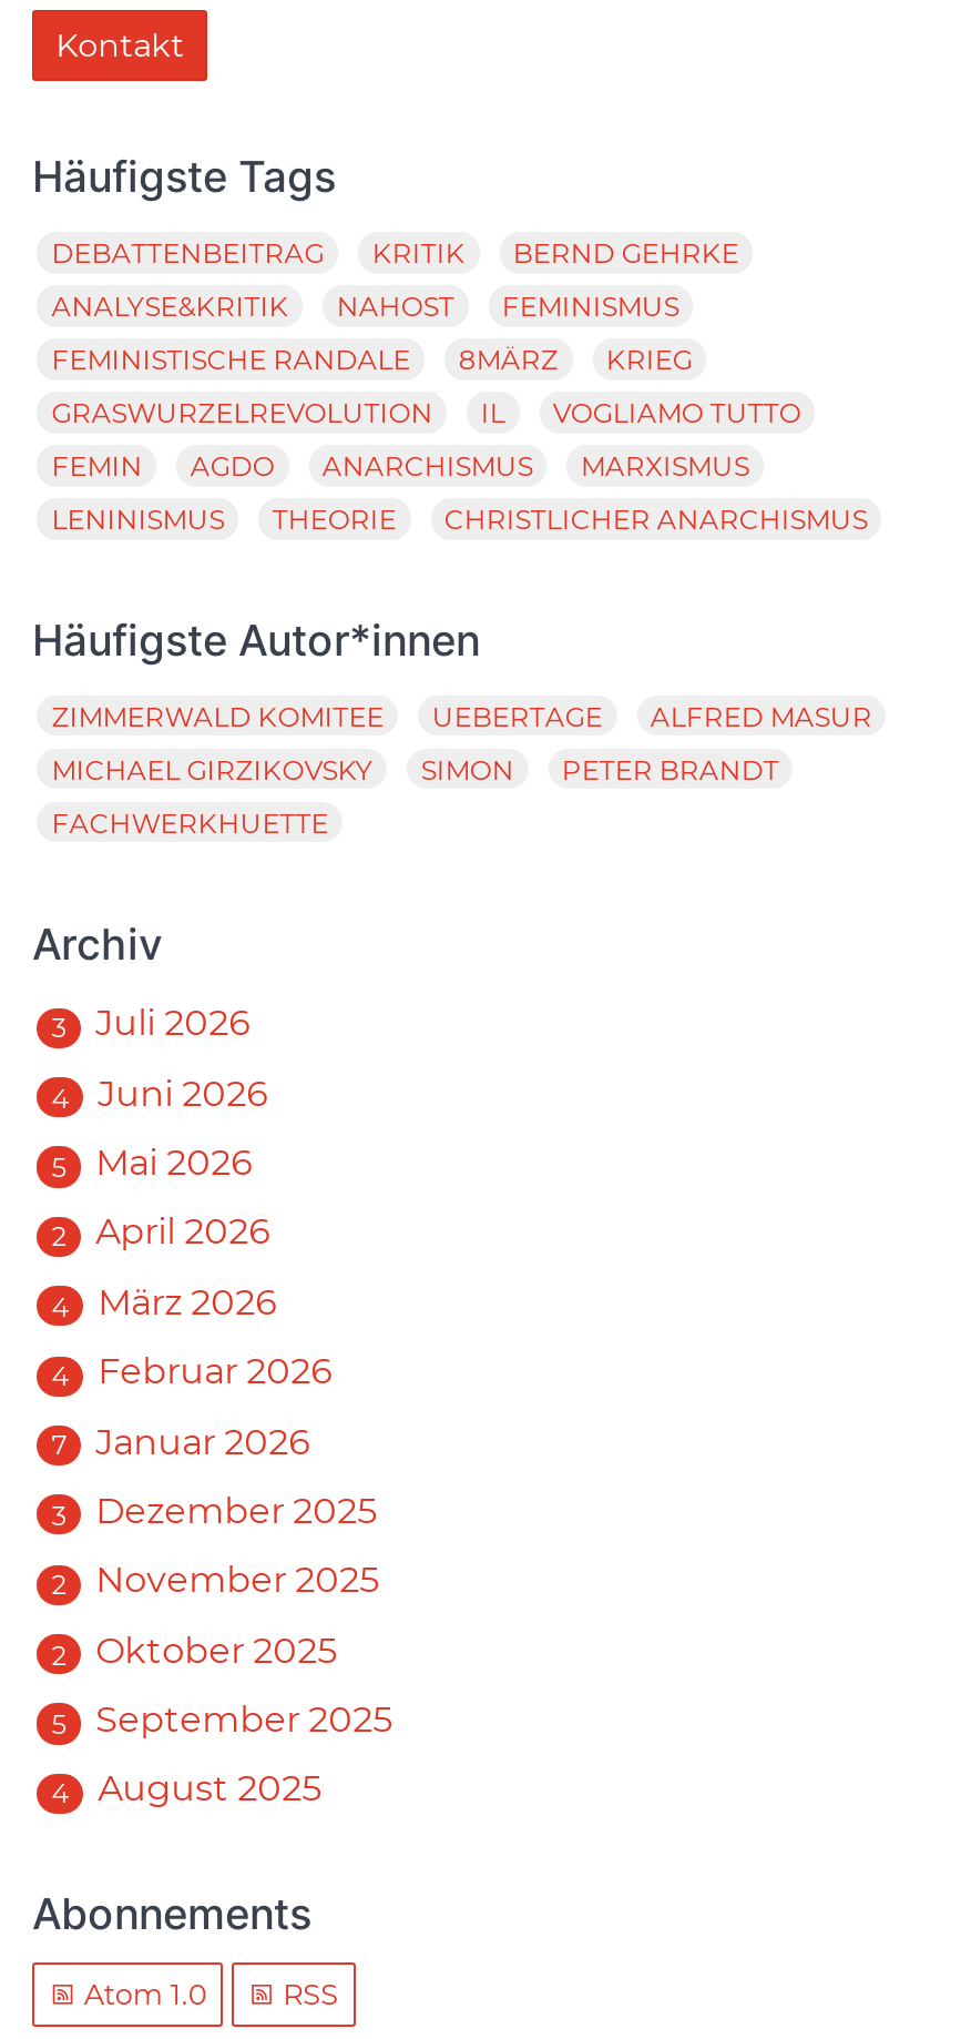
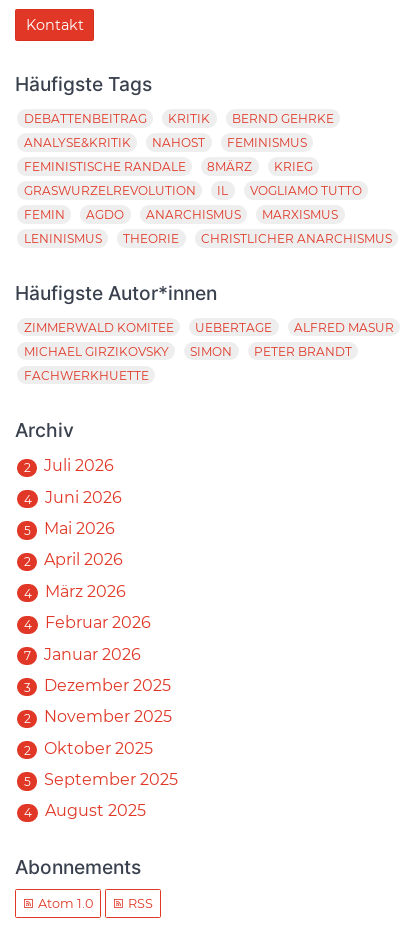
[52,1002,251,1045] 3 Juli 2026 -> [24,456,114,475] 2 Juli 2026

